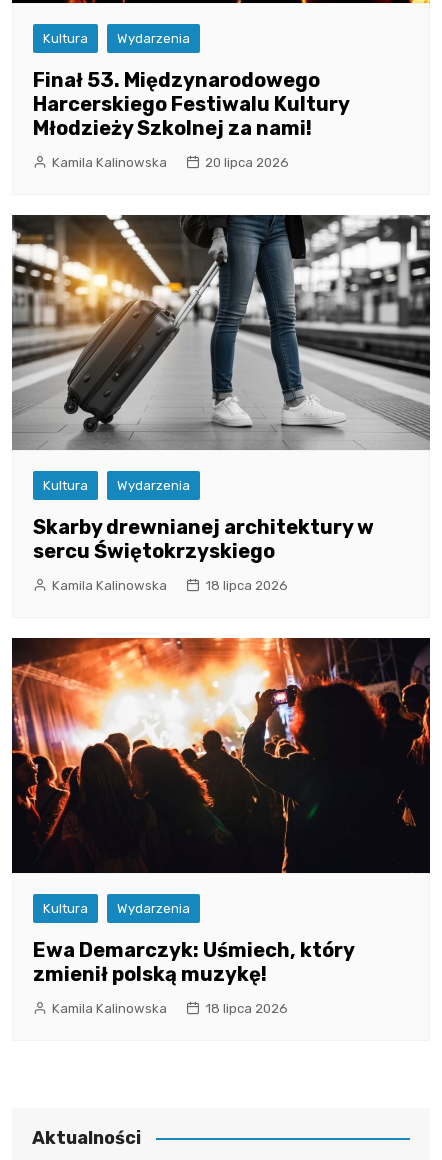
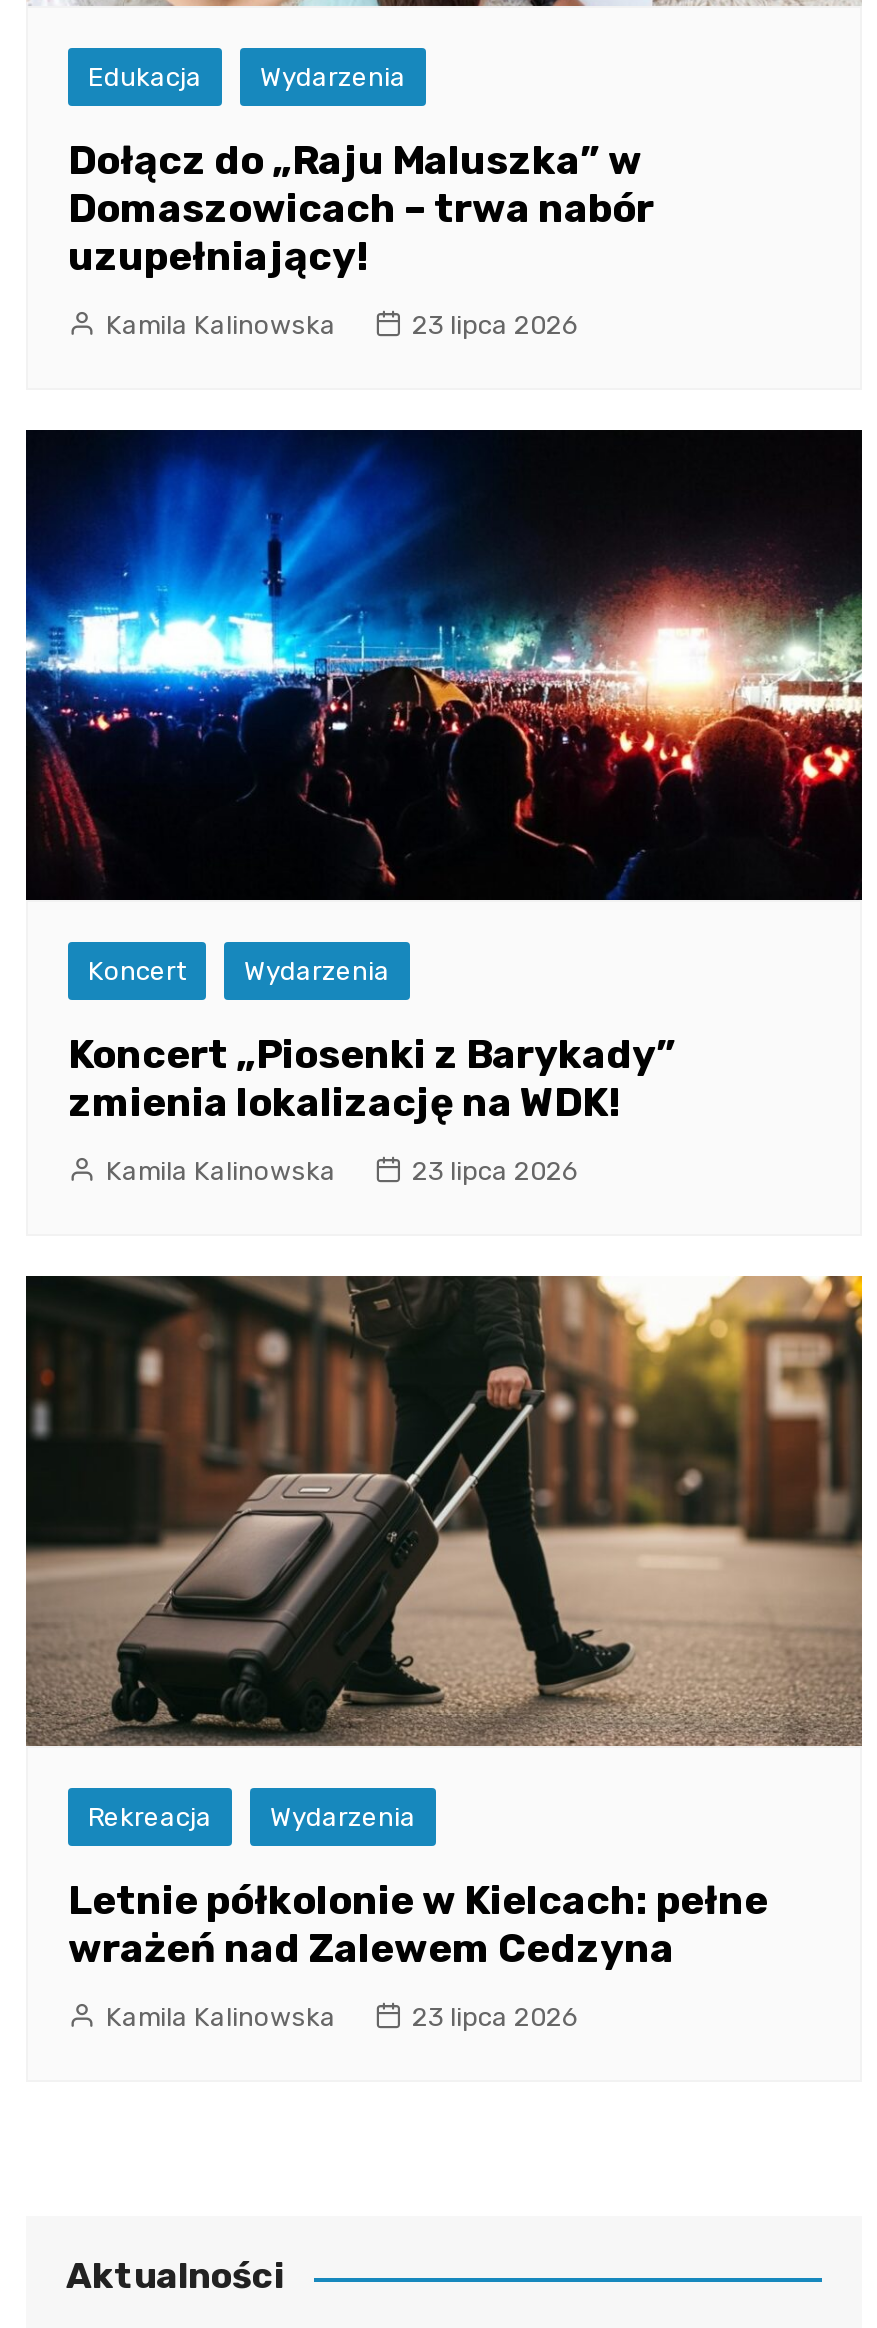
[43,31,88,46] Kultura -> [88,61,202,91] Edukacja
[33,68,349,140] Finał 53. Międzynarodowego | Harcerskiego Festiwalu Kultury | Młodzieży Szkolnej za nami! -> [68,135,654,279] Dołącz do „Raju Maluszka” w | Domaszowicach – trwa nabór | uzupełniający!
[205,155,289,170] 20 lipca 2026 -> [412,309,580,339] 23 lipca 2026
[11,215,431,493] [image] | Kultura -> [24,428,864,986] [image] | Koncert
[33,515,374,563] Skarby drewnianej architektury w | sercu Świętokrzyskiego -> [68,1030,676,1126] Koncert „Piosenki z Barykady” | zmienia lokalizację na WDK!
[205,578,288,593] 18 lipca 2026 -> [412,1156,580,1186] 23 lipca 2026
[11,637,431,916] [image] | Kultura -> [24,1274,864,1833] [image] | Rekreacja
[33,938,354,986] Ewa Demarczyk: Uśmiech, który | zmienił polską muzykę! -> [68,1877,768,1973] Letnie półkolonie w Kielcach: pełne | wrażeń nad Zalewem Cedzyna
[205,1001,288,1016] 18 lipca 2026 -> [412,2003,580,2033] 23 lipca 2026

